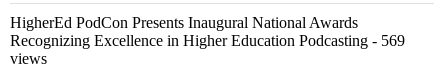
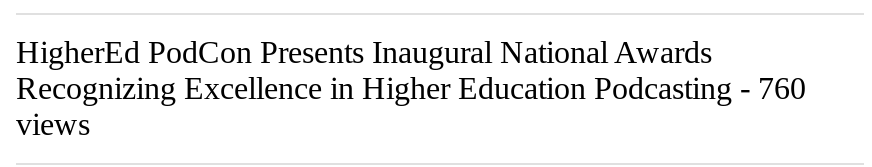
[10,32,405,49] Recognizing Excellence in Higher Education Podcasting - 569 -> [16,71,806,105] Recognizing Excellence in Higher Education Podcasting - 760

